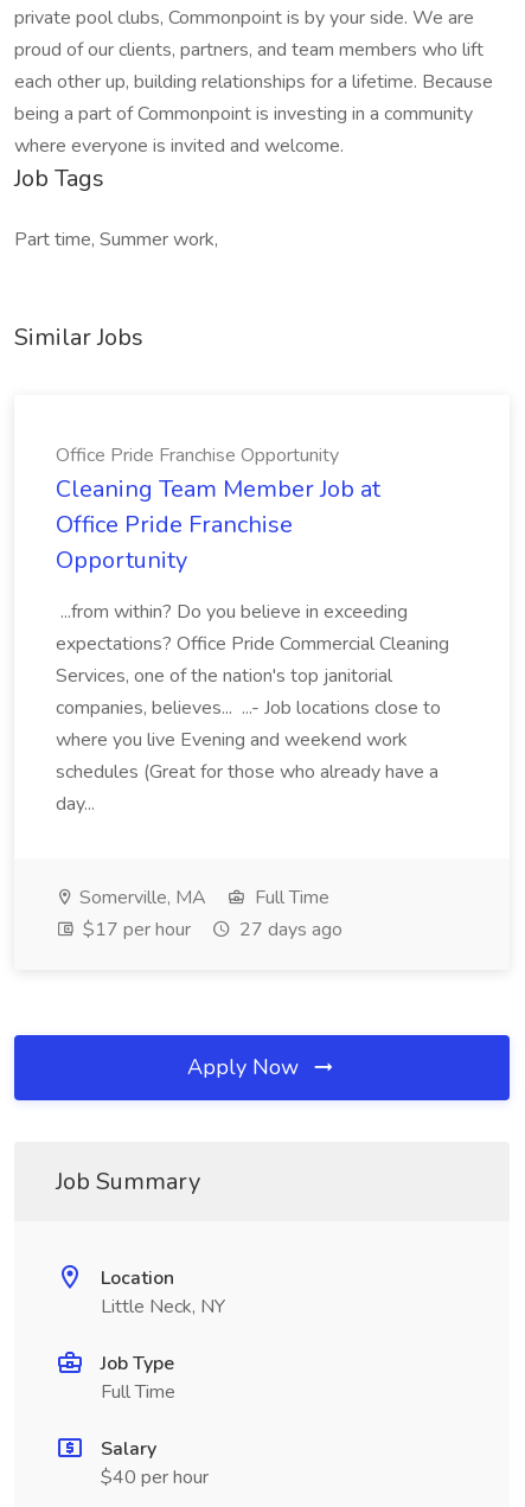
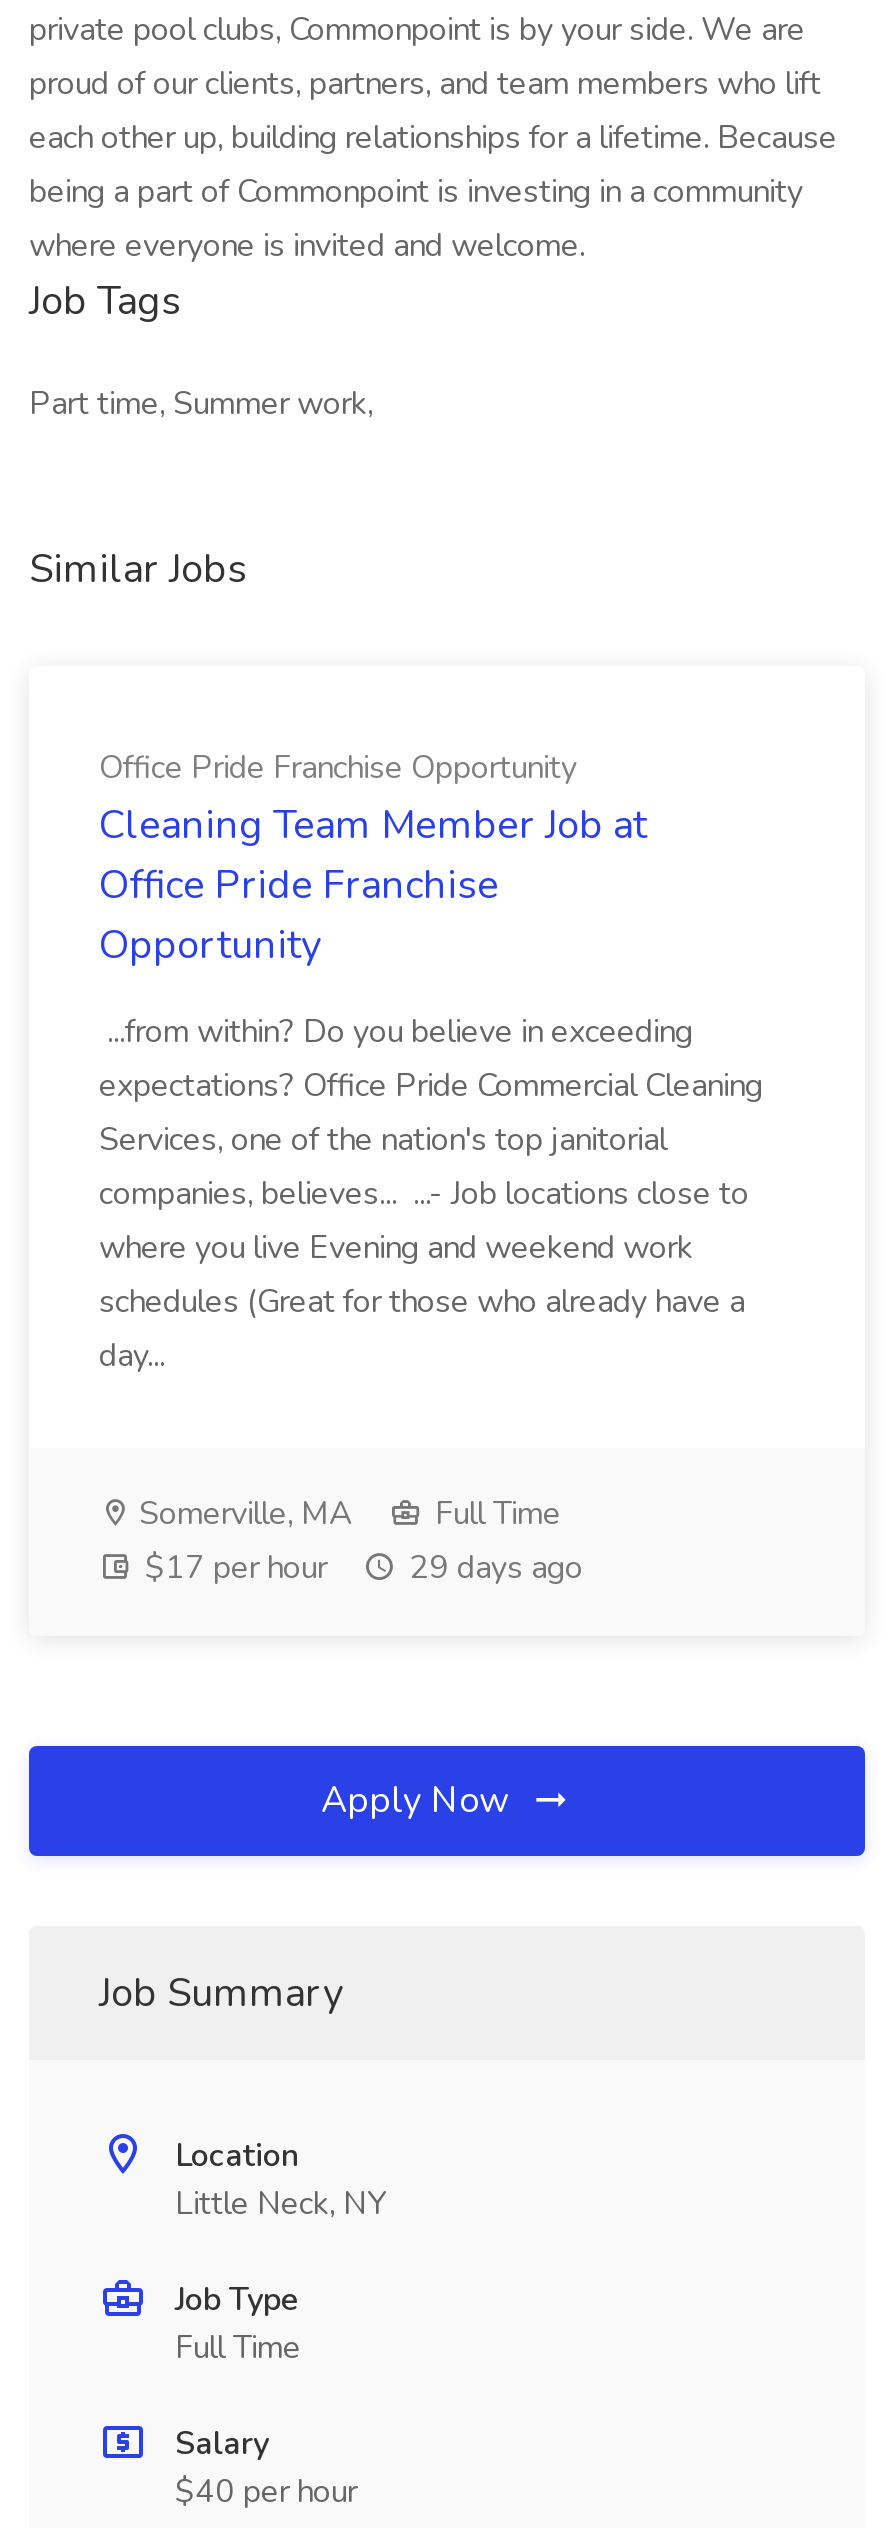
[78,917,342,943] $17 per hour 27 days ago -> [137,1546,583,1590] $17 per hour 29 days ago

